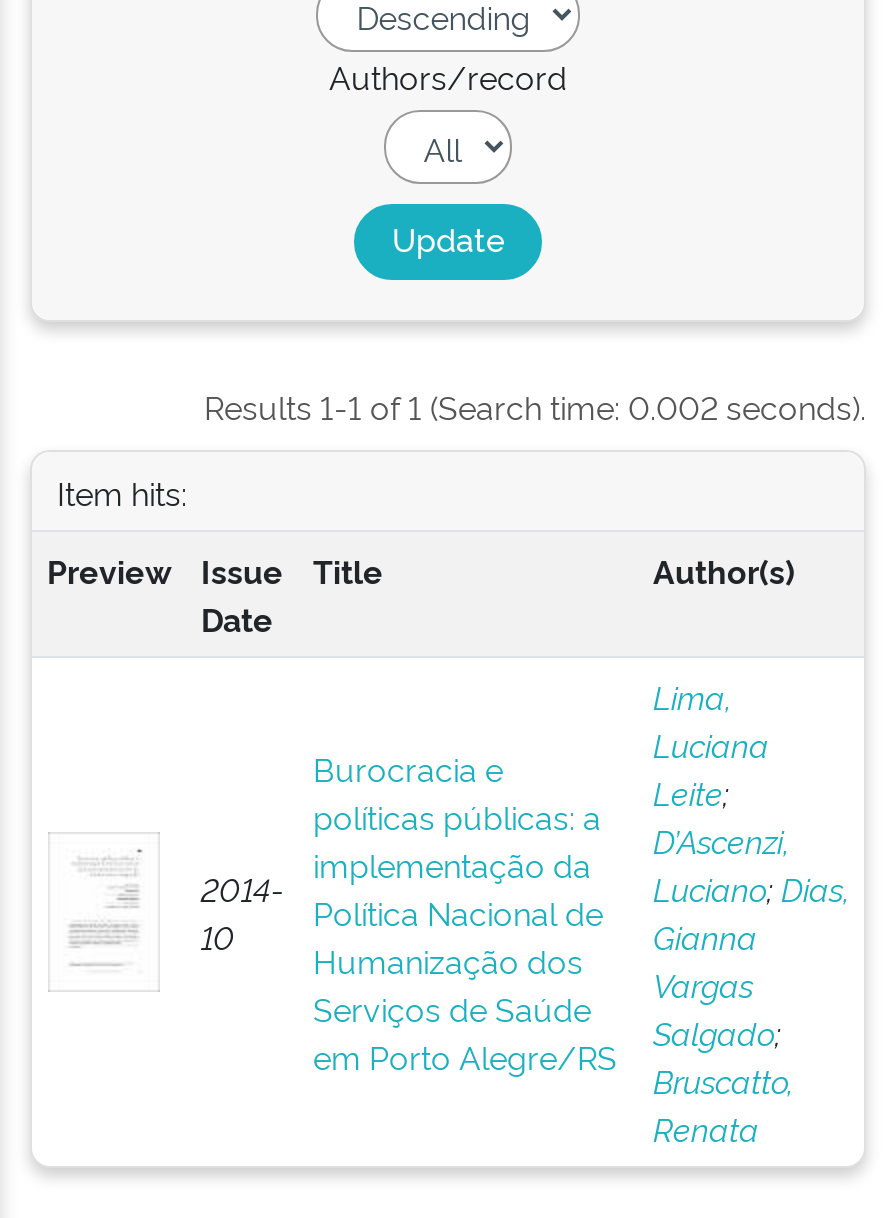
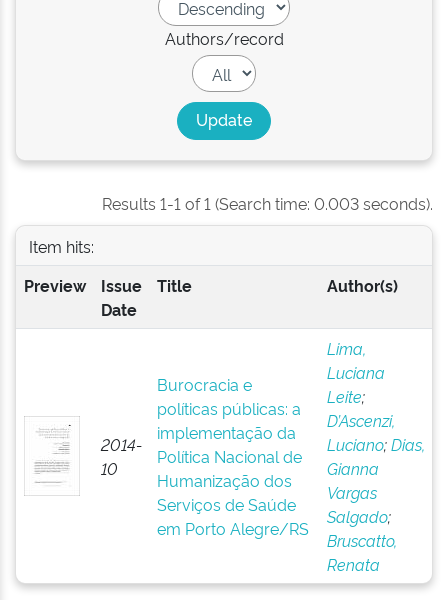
[204,384,866,428] Results 1-1 of 1 (Search time: 0.002 seconds). -> [102,192,433,214] Results 1-1 of 1 (Search time: 0.003 seconds).

